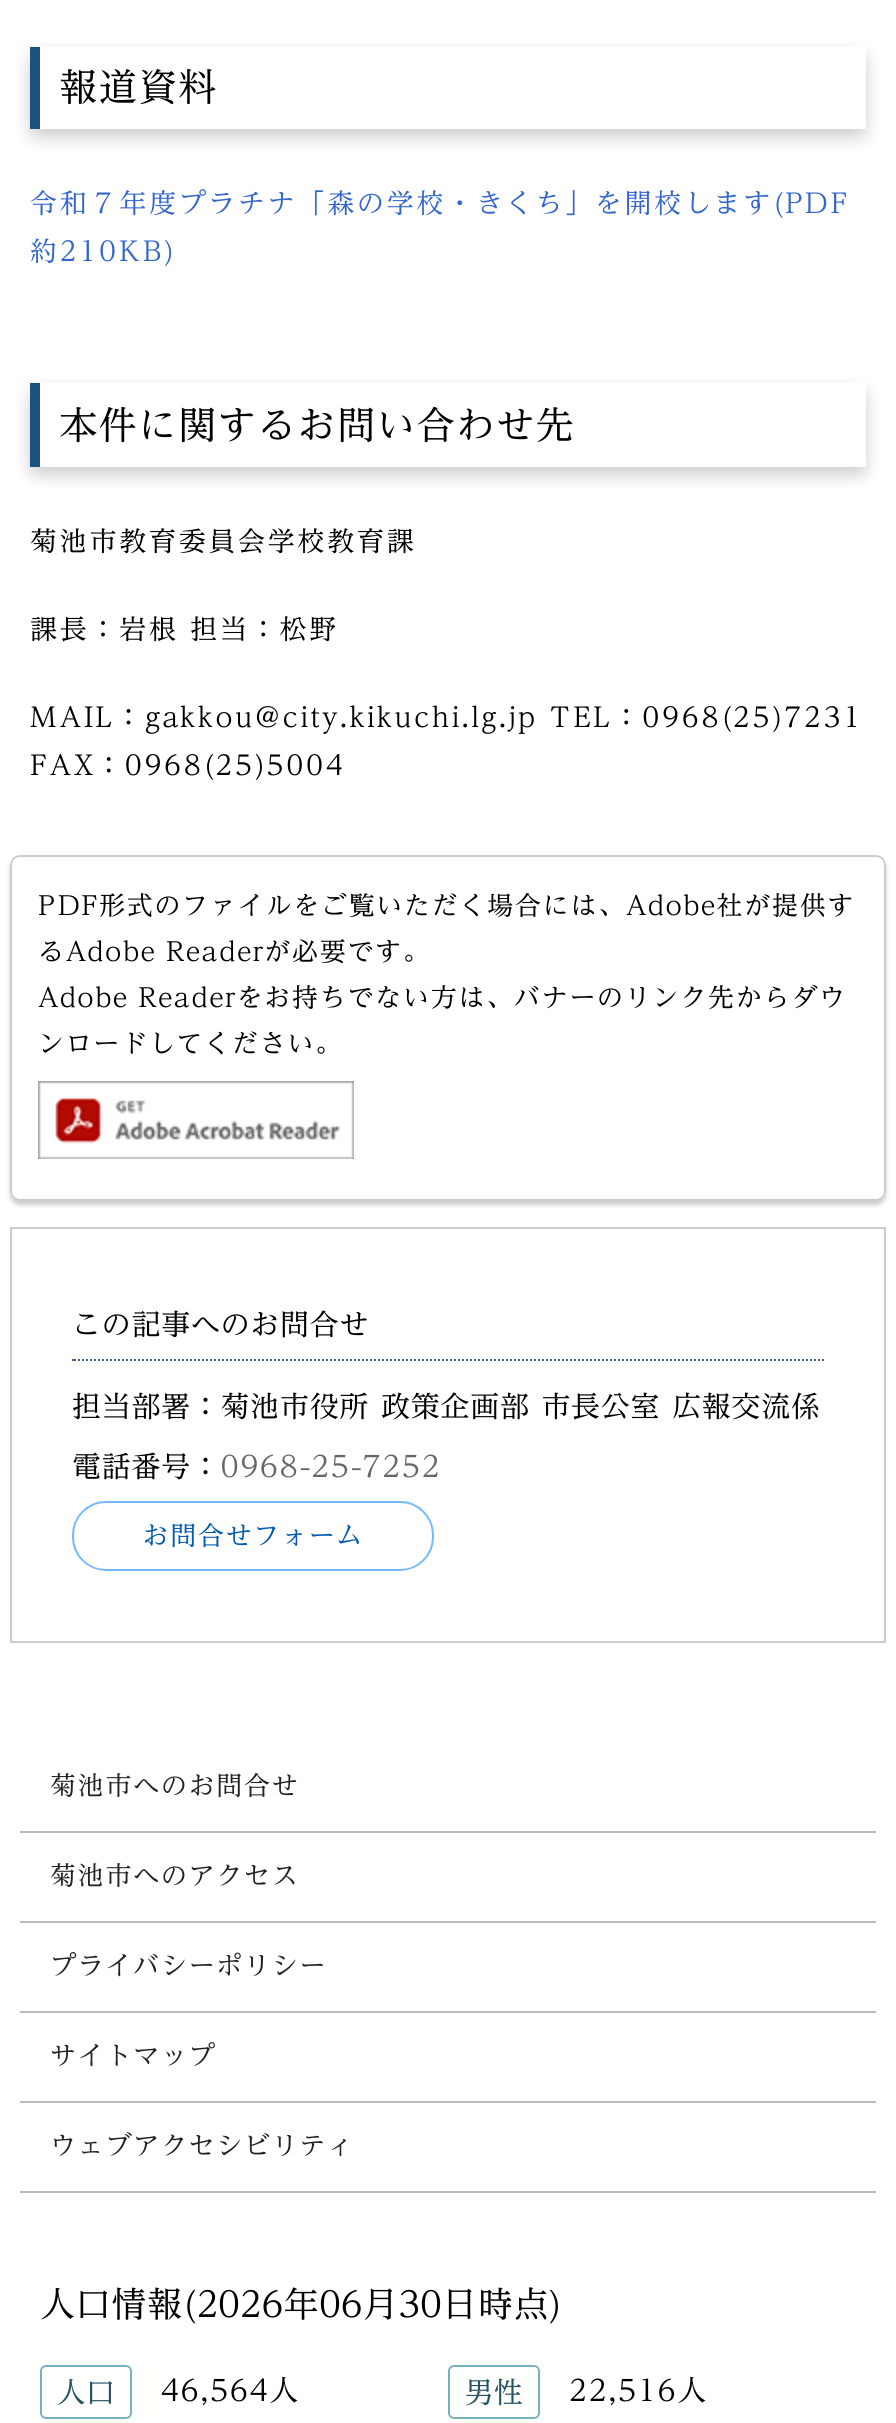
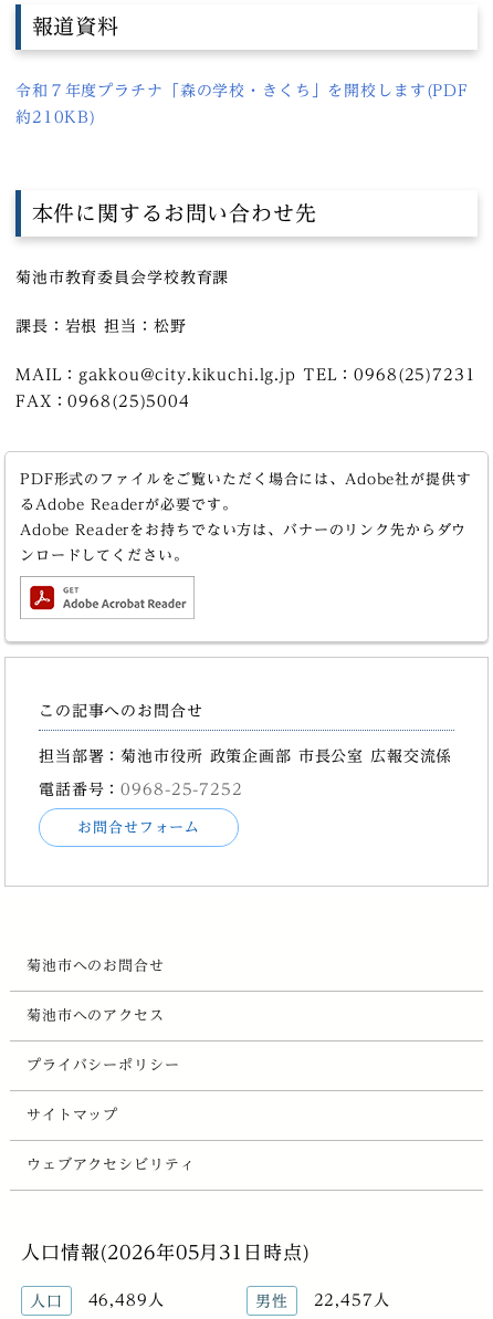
[40,2286,563,2320] 人口情報(2026年06月30日時点) -> [21,1242,310,1261] 人口情報(2026年05月31日時点)
[56,2374,299,2406] 人口 46,564人 -> [30,1291,164,1309] 人口 46,489人
[464,2374,707,2406] 男性 22,516人 -> [256,1291,390,1309] 男性 22,457人

